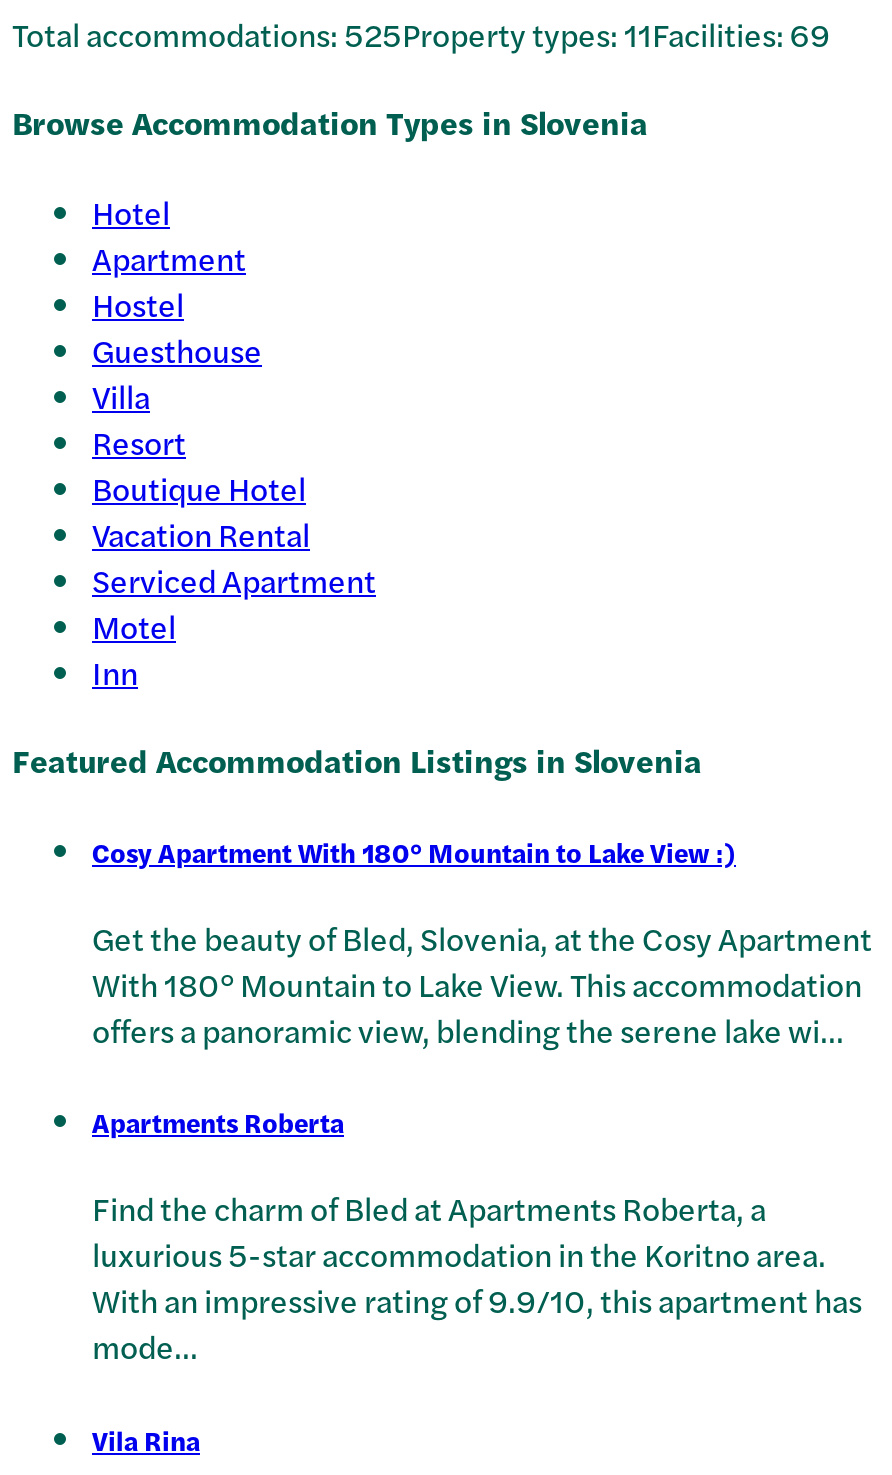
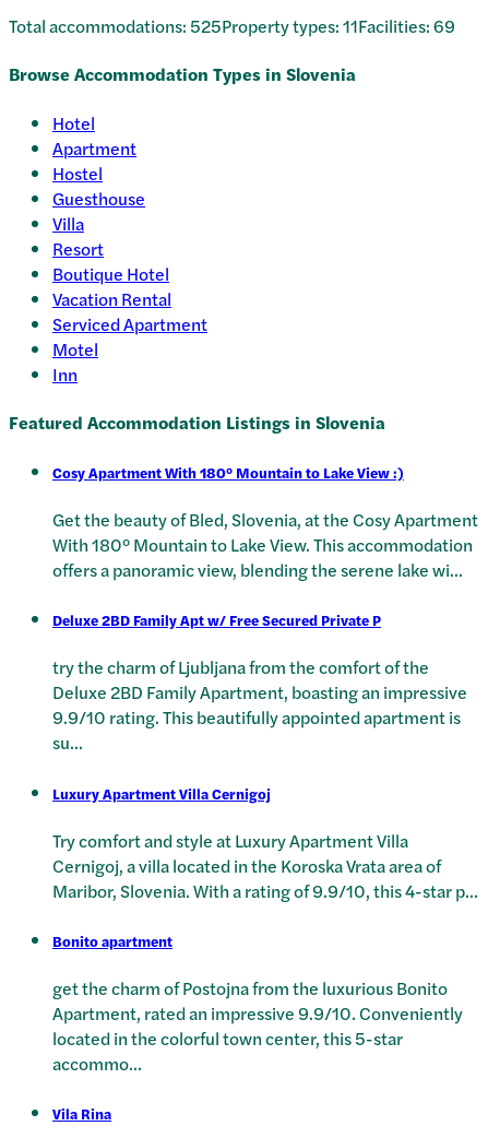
[92,1104,862,1370] Apartments Roberta | Find the charm of Bled at Apartments Roberta, a | luxurious 5-star accommodation in the Koritno area. | With an impressive rating of 9.9/10, this apartment has | mode... -> [52,610,478,1076] Deluxe 2BD Family Apt w/ Free Secured Private P | try the charm of Ljubljana from the comfort of the | Deluxe 2BD Family Apartment, boasting an impressive | 9.9/10 rating. This beautifully appointed apartment is | su... | Luxury Apartment Villa Cernigoj | Try comfort and style at Luxury Apartment Villa | Cernigoj, a villa located in the Koroska Vrata area of | Maribor, Slovenia. With a rating of 9.9/10, this 4-star p... | Bonito apartment | get the charm of Postojna from the luxurious Bonito | Apartment, rated an impressive 9.9/10. Conveniently | located in the colorful town center, this 5-star | accommo...

